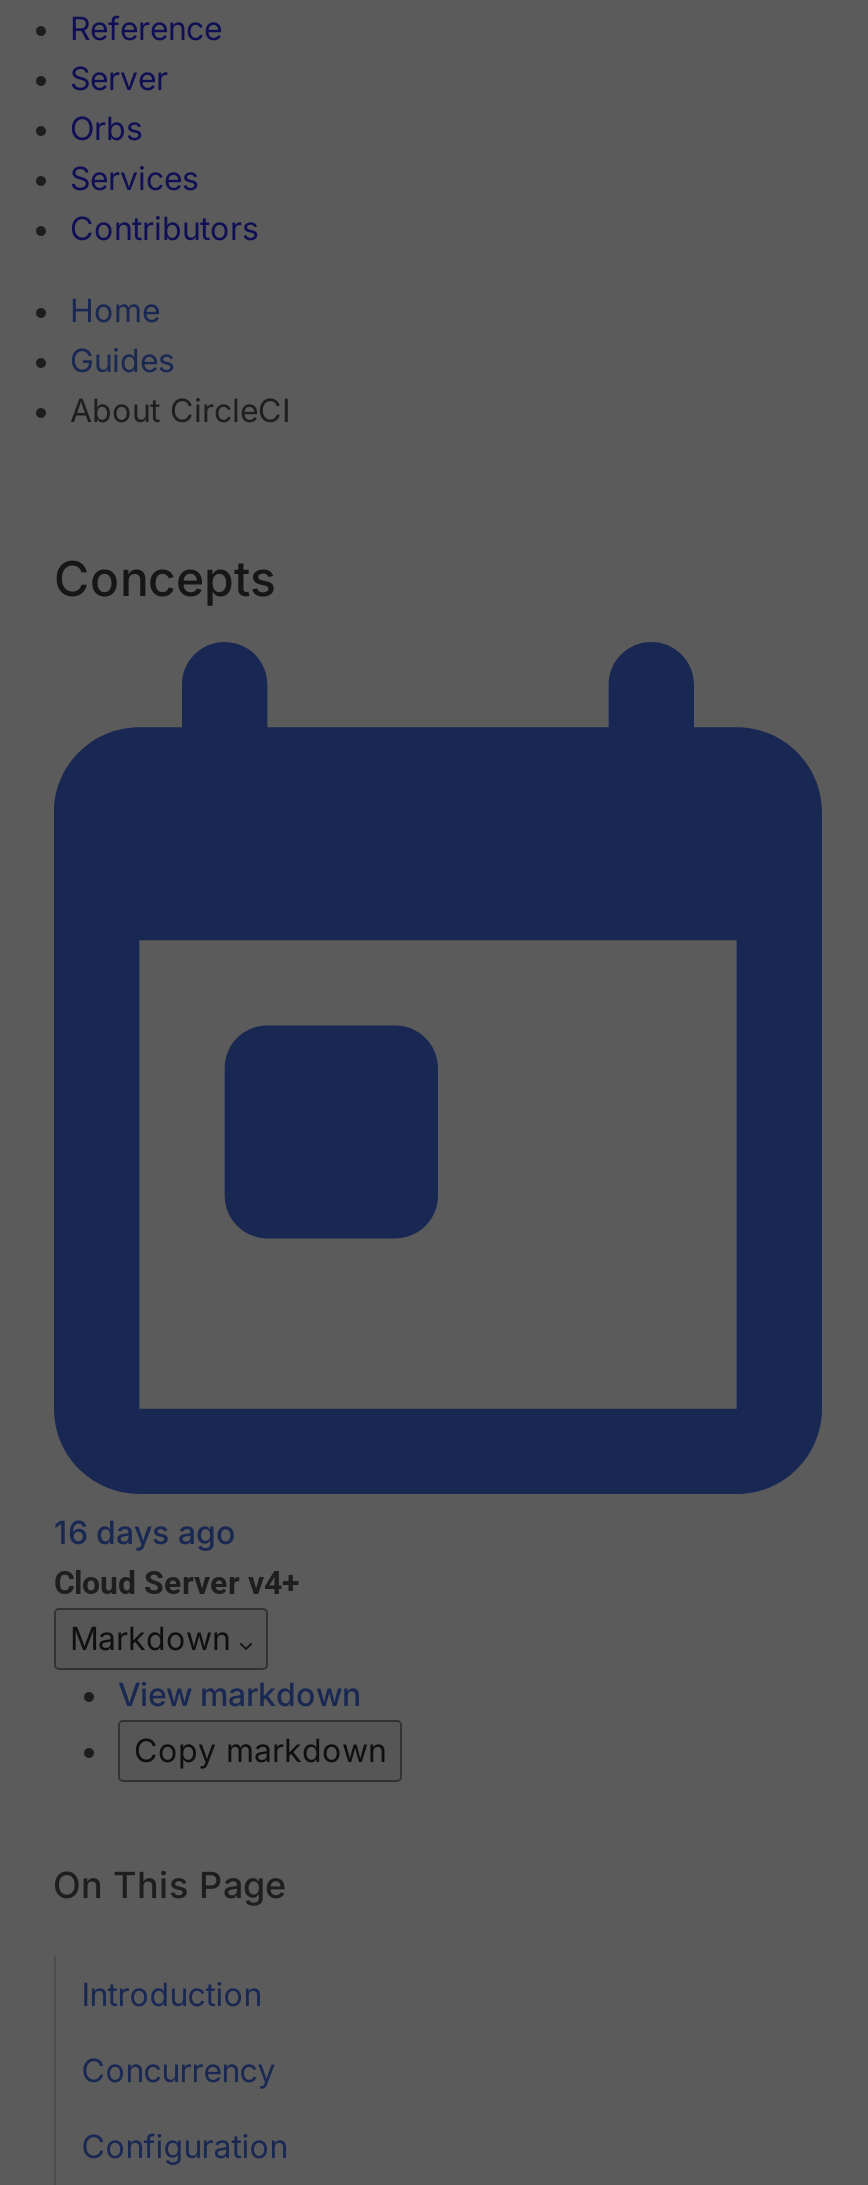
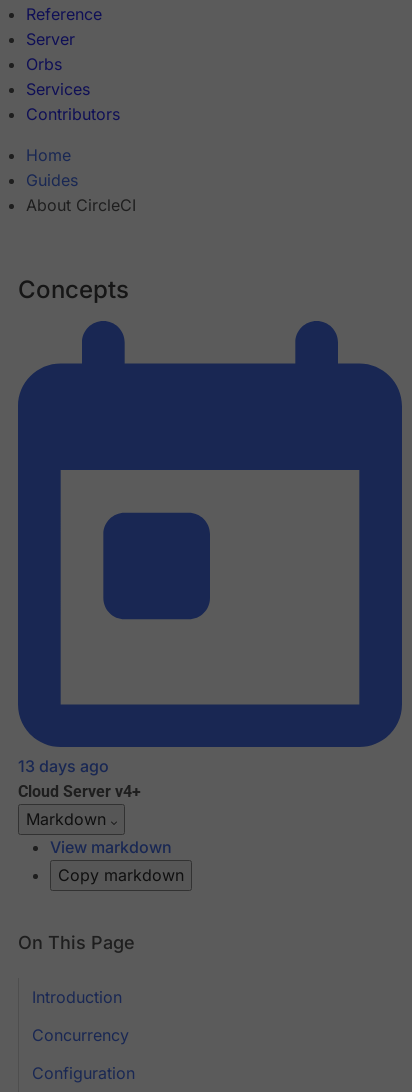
[54,1513,236,1553] 16 days ago -> [18,756,109,776] 13 days ago

